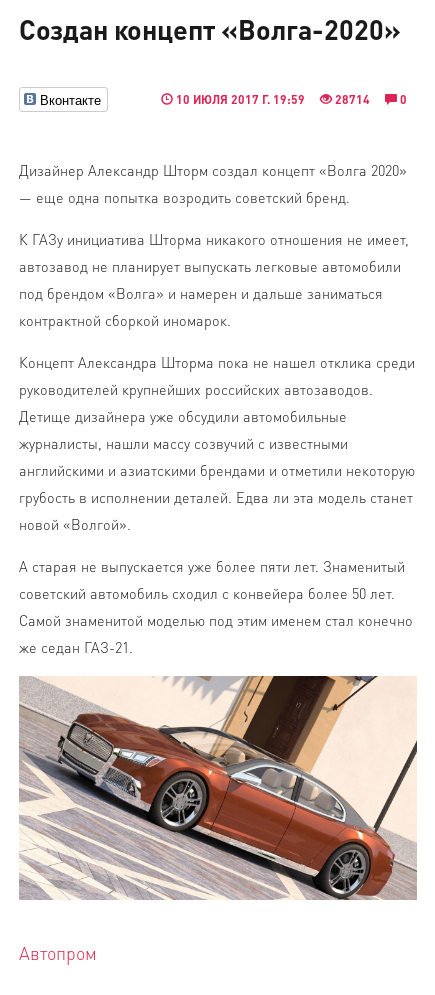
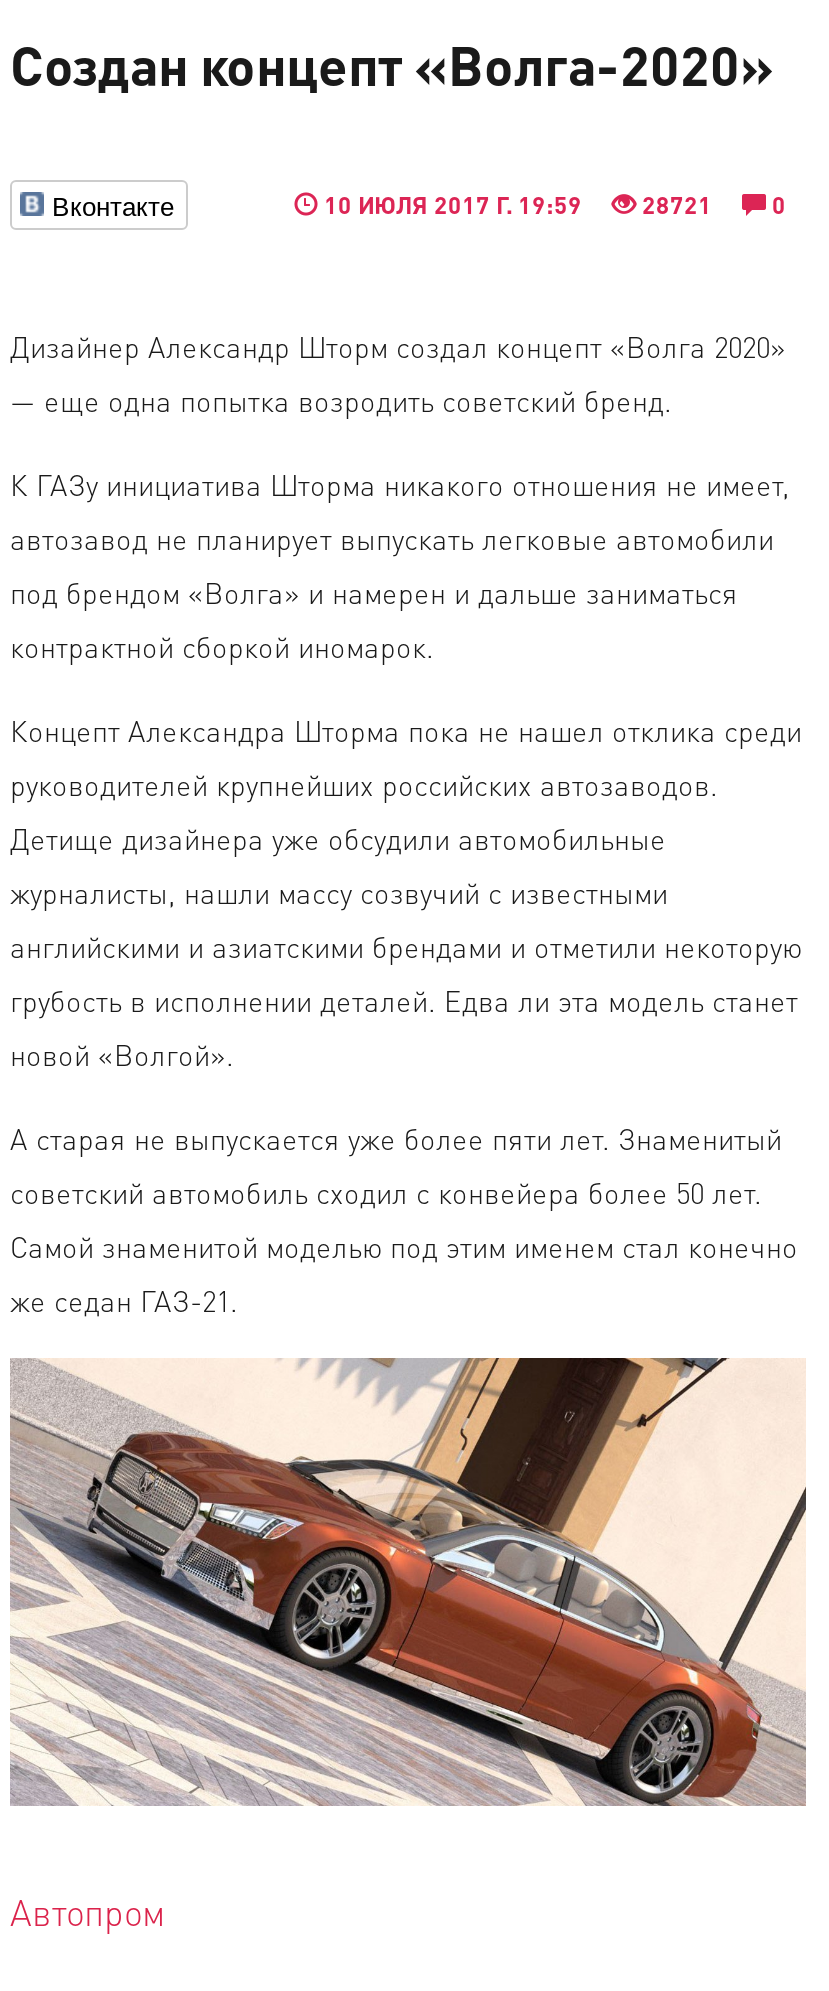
[173,92,407,107] 10 ИЮЛЯ 2017 Г. 19:59 28714 0 -> [318,190,786,220] 10 ИЮЛЯ 2017 Г. 19:59 28721 0

